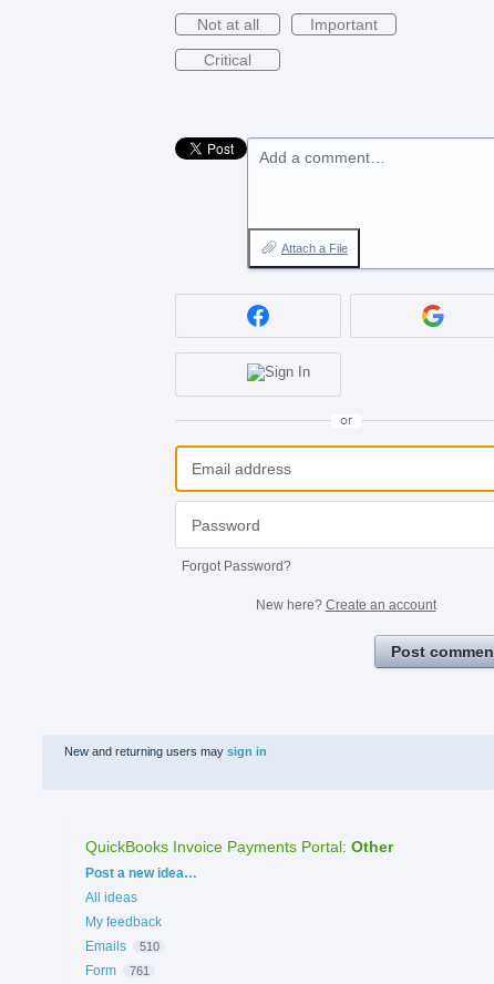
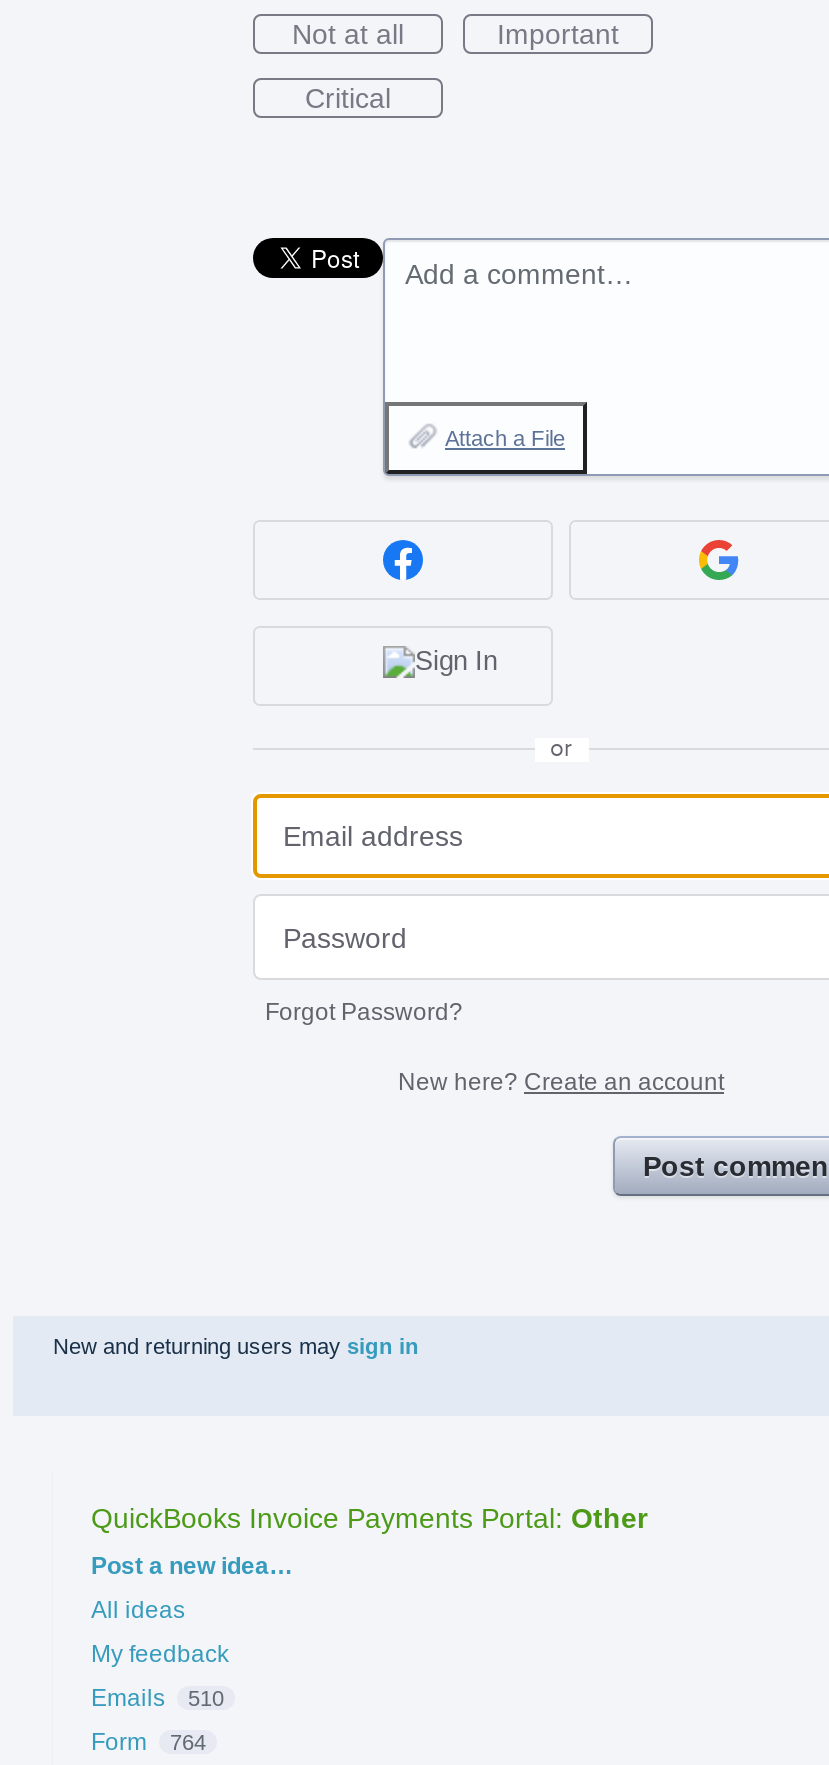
[85,963,149,978] Form 761 -> [91,1728,206,1756] Form 764

